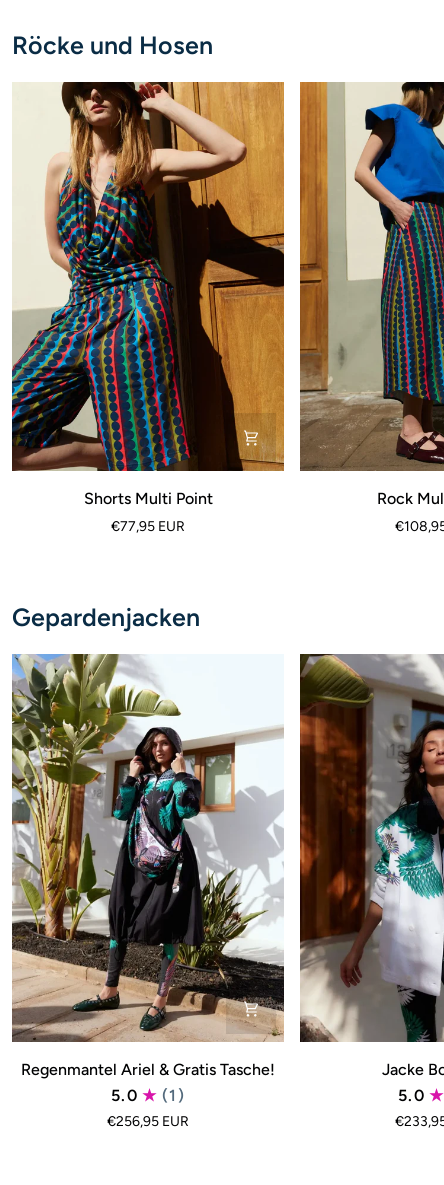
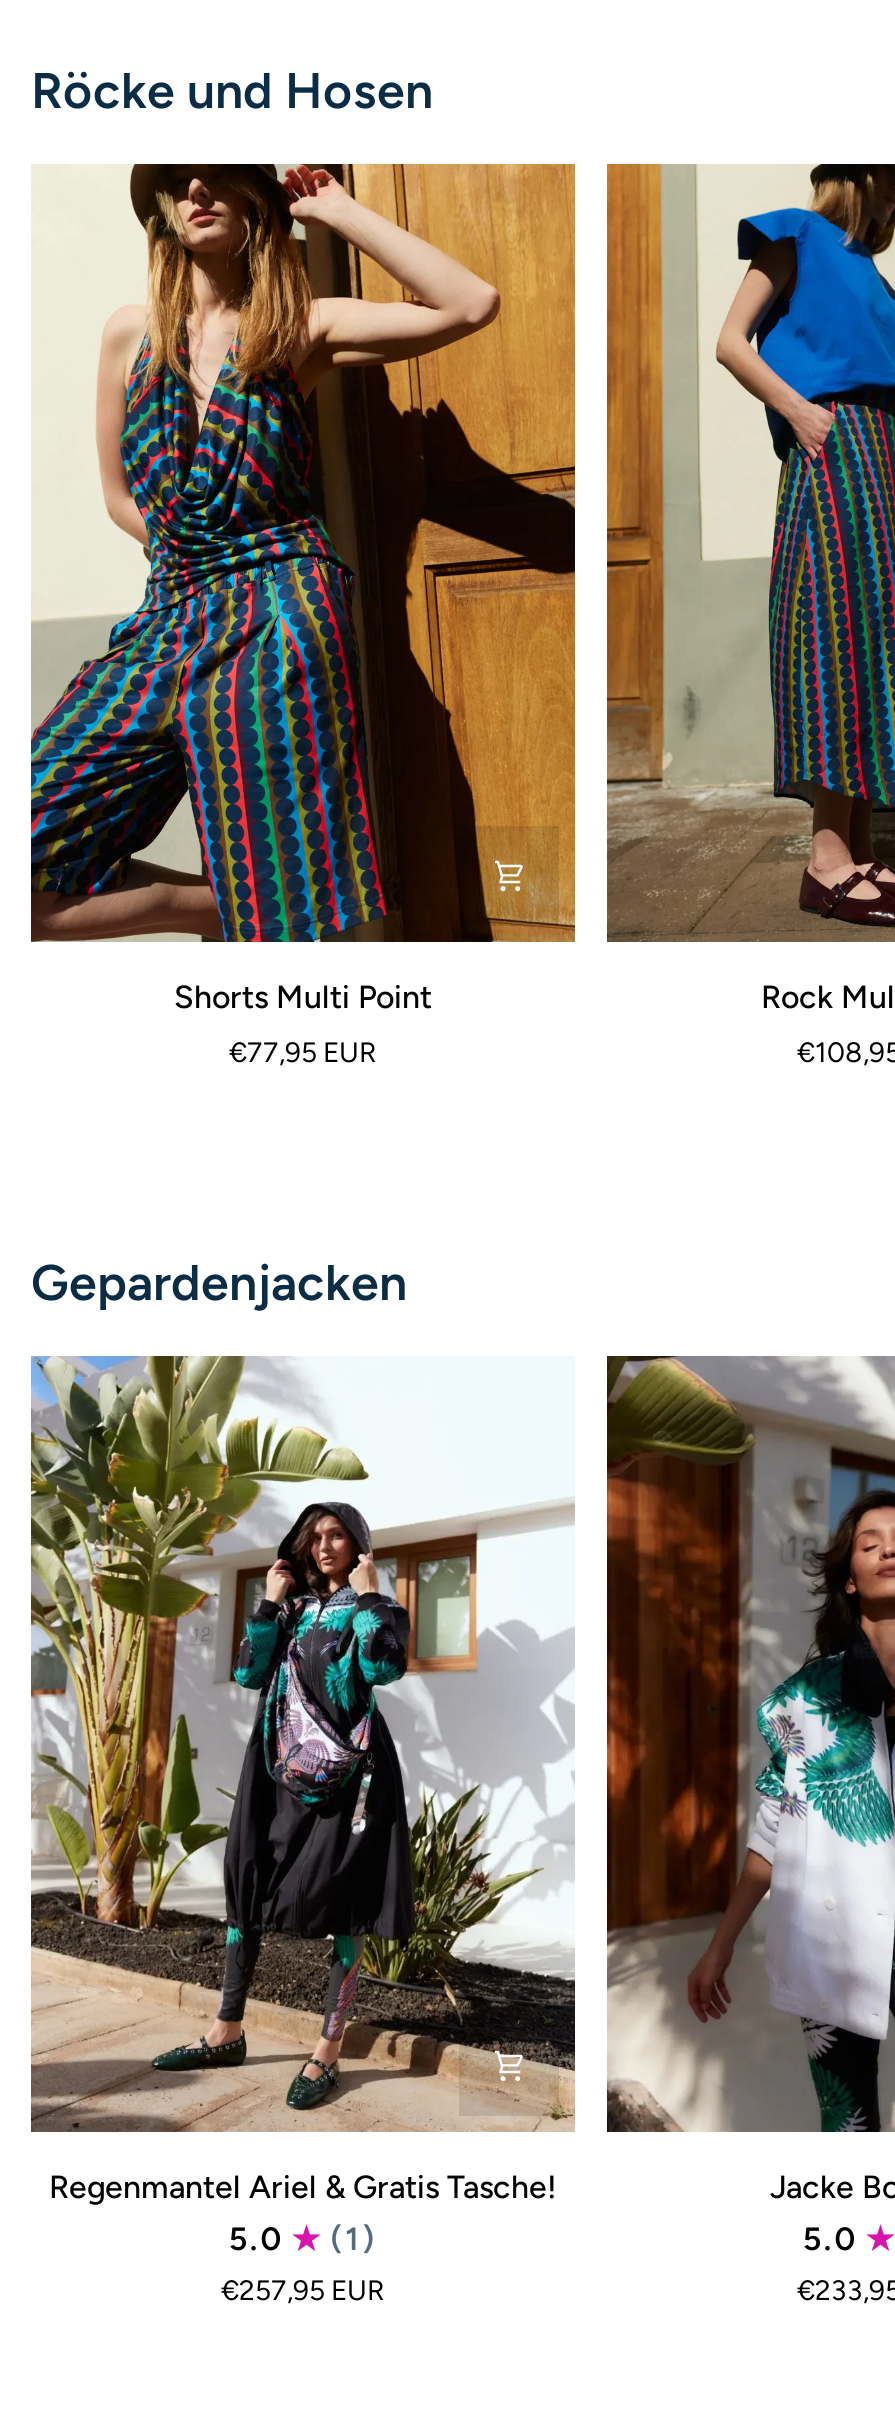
[107,1113,189,1130] €256,95 EUR -> [221,2275,385,2309] €257,95 EUR

